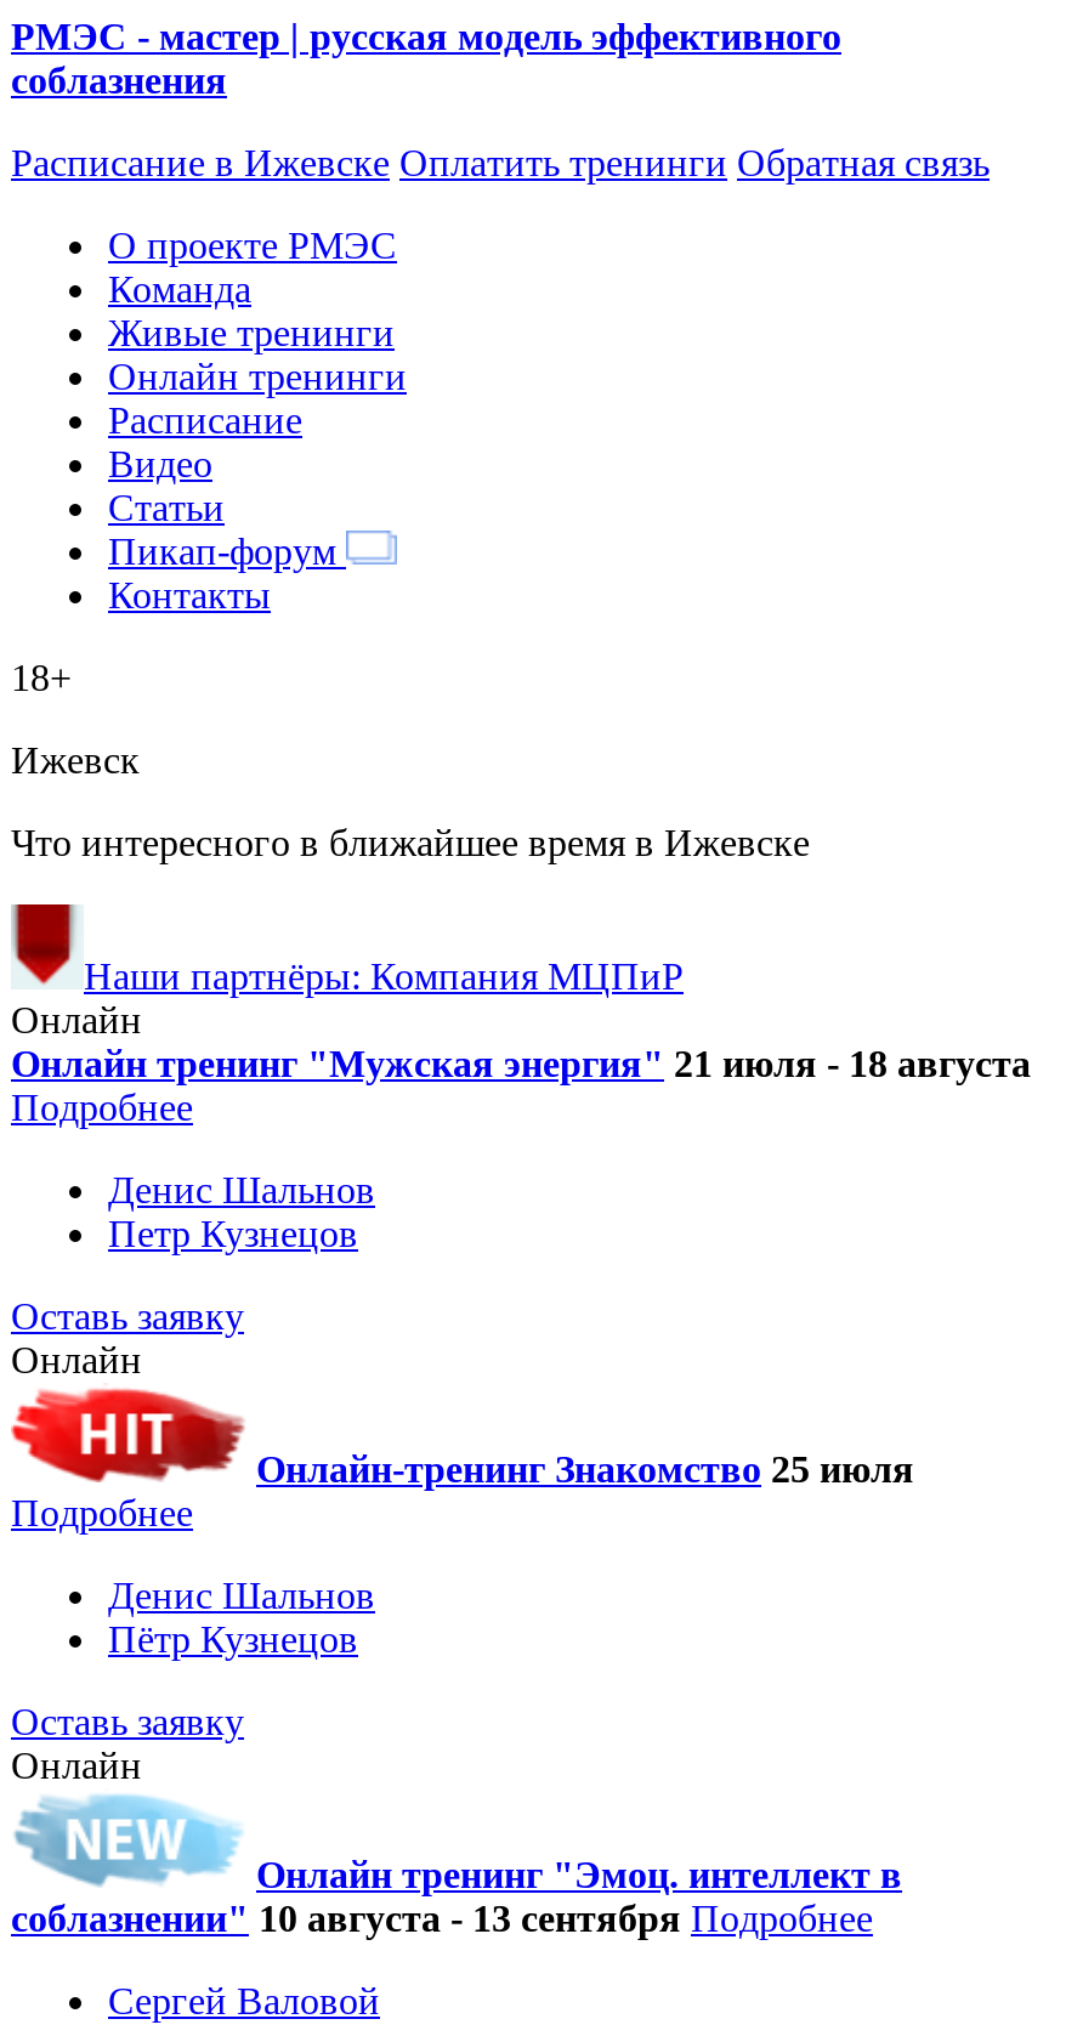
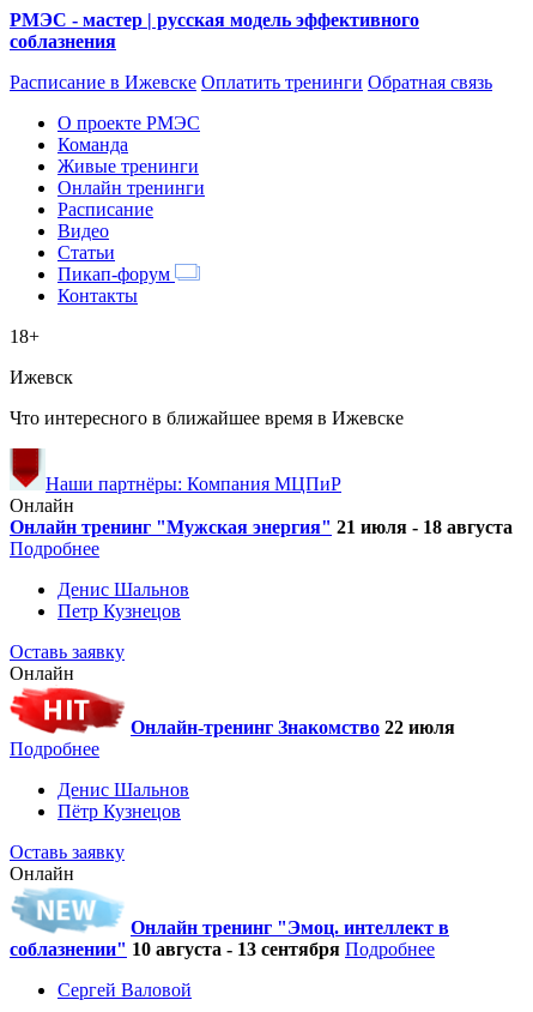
[256,1448,914,1490] Онлайн-тренинг Знакомство 25 июля -> [131,717,455,737] Онлайн-тренинг Знакомство 22 июля

